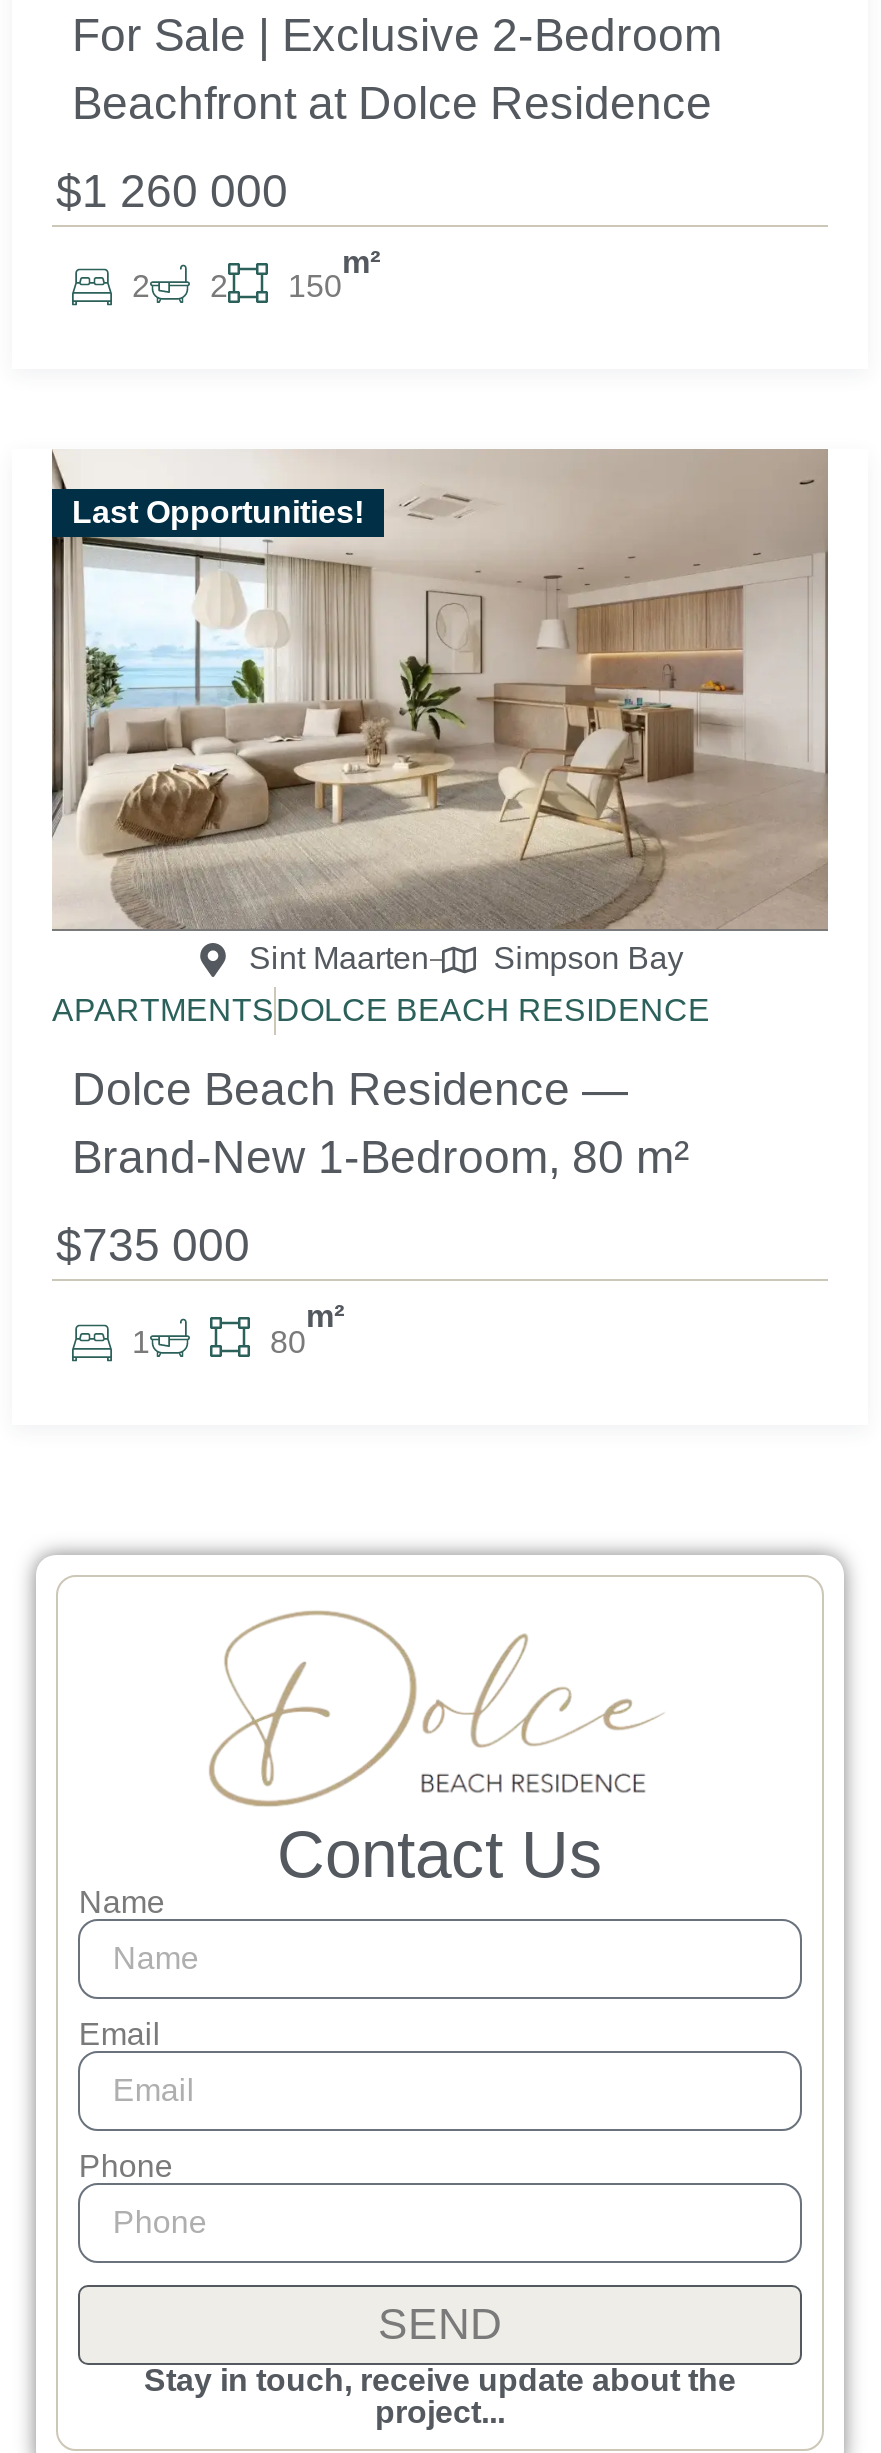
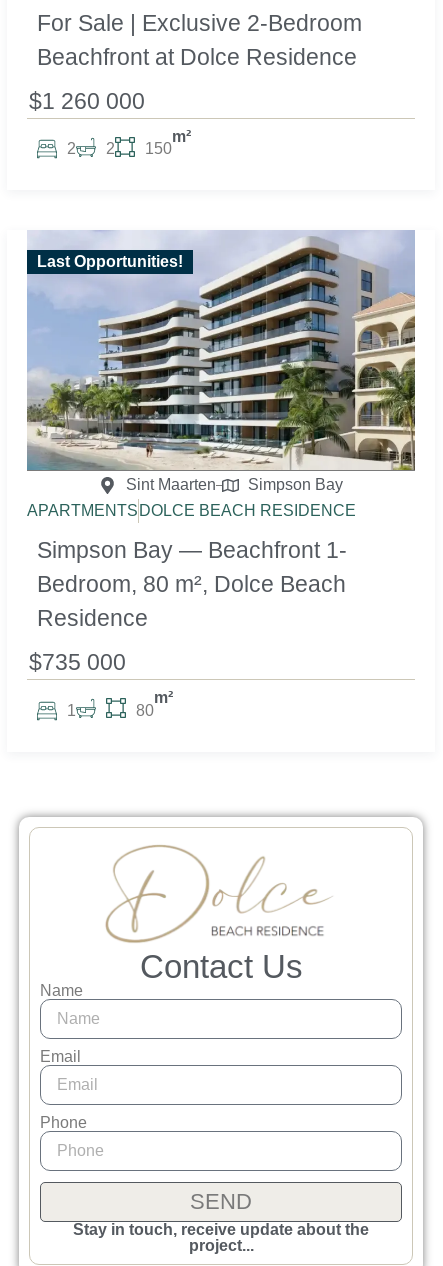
[50,449,830,931] [image] -> [26,230,415,471] [image]
[72,1064,690,1184] Dolce Beach Residence — | Brand-New 1-Bedroom, 80 m² -> [37,537,347,631] Simpson Bay — Beachfront 1- | Bedroom, 80 m², Dolce Beach | Residence

